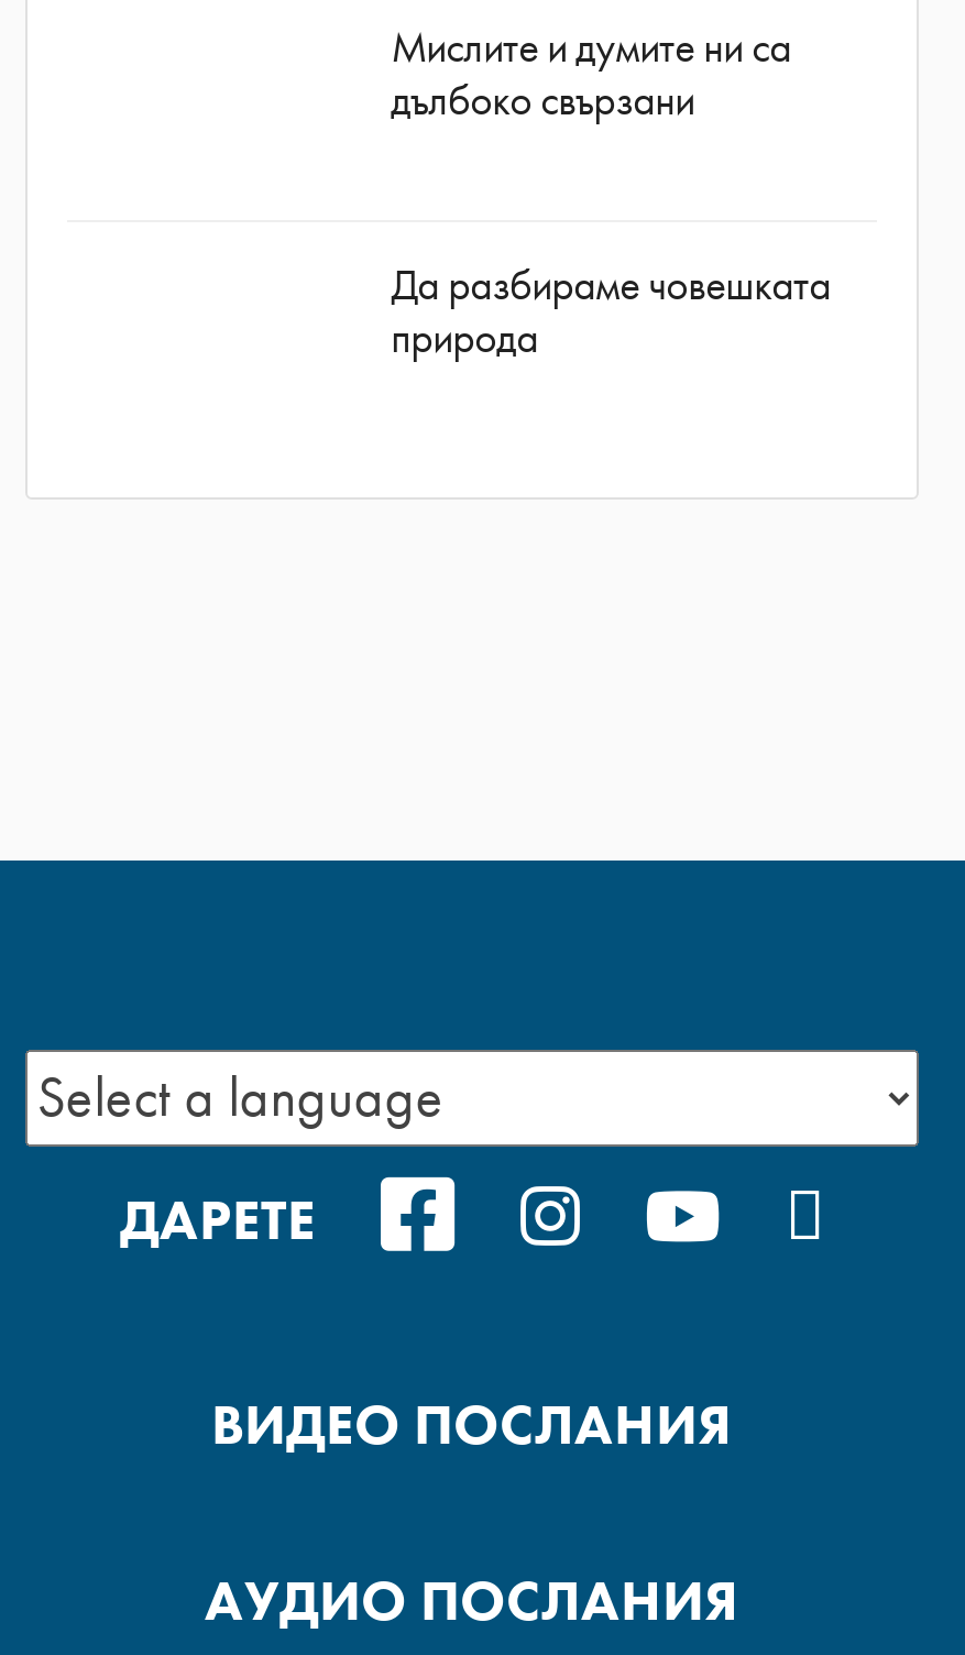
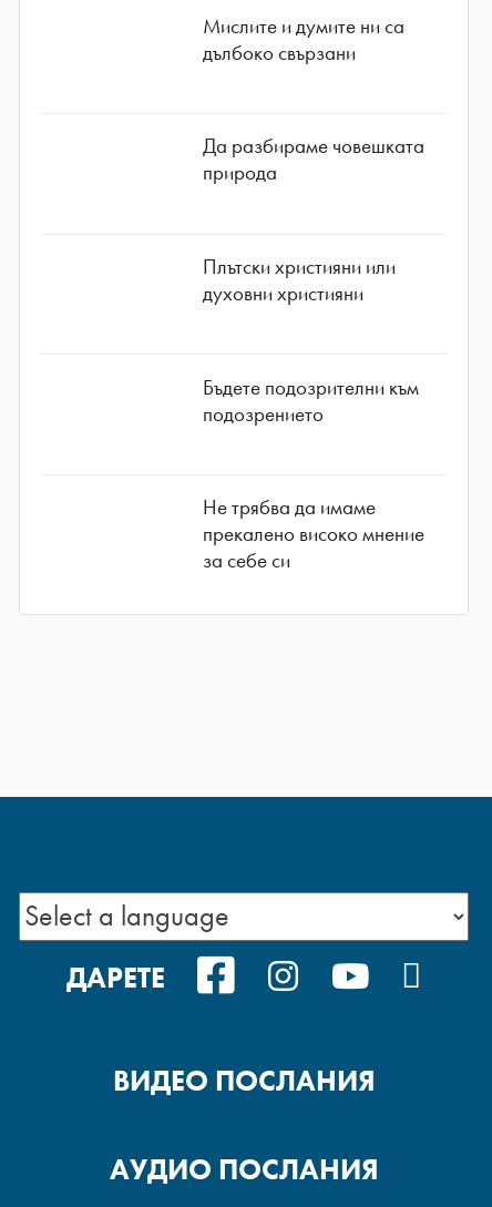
none -> [203,253,425,575] Плътски християни или | духовни християни | Бъдете подозрителни към | подозрението | Не трябва да имаме | прекалено високо мнение | за себе си

